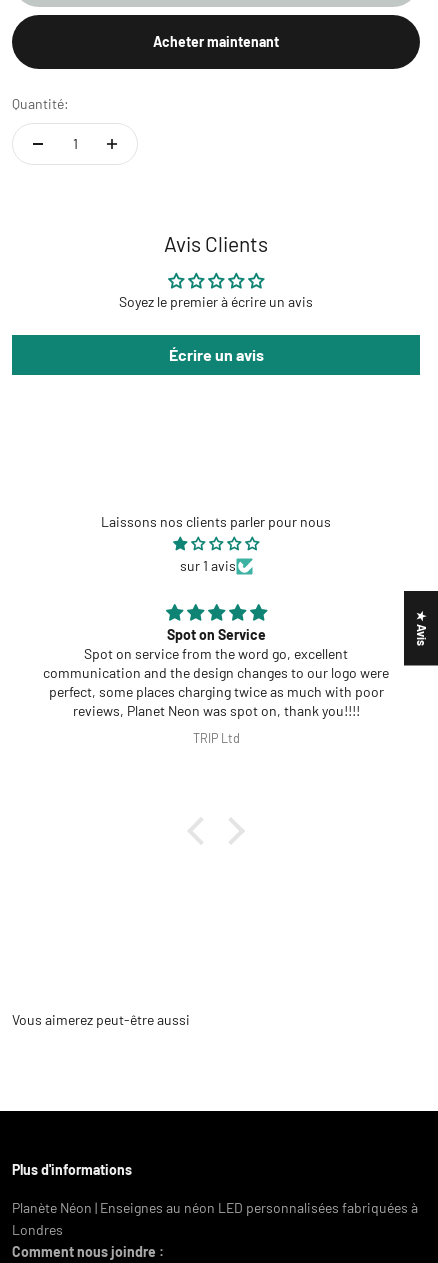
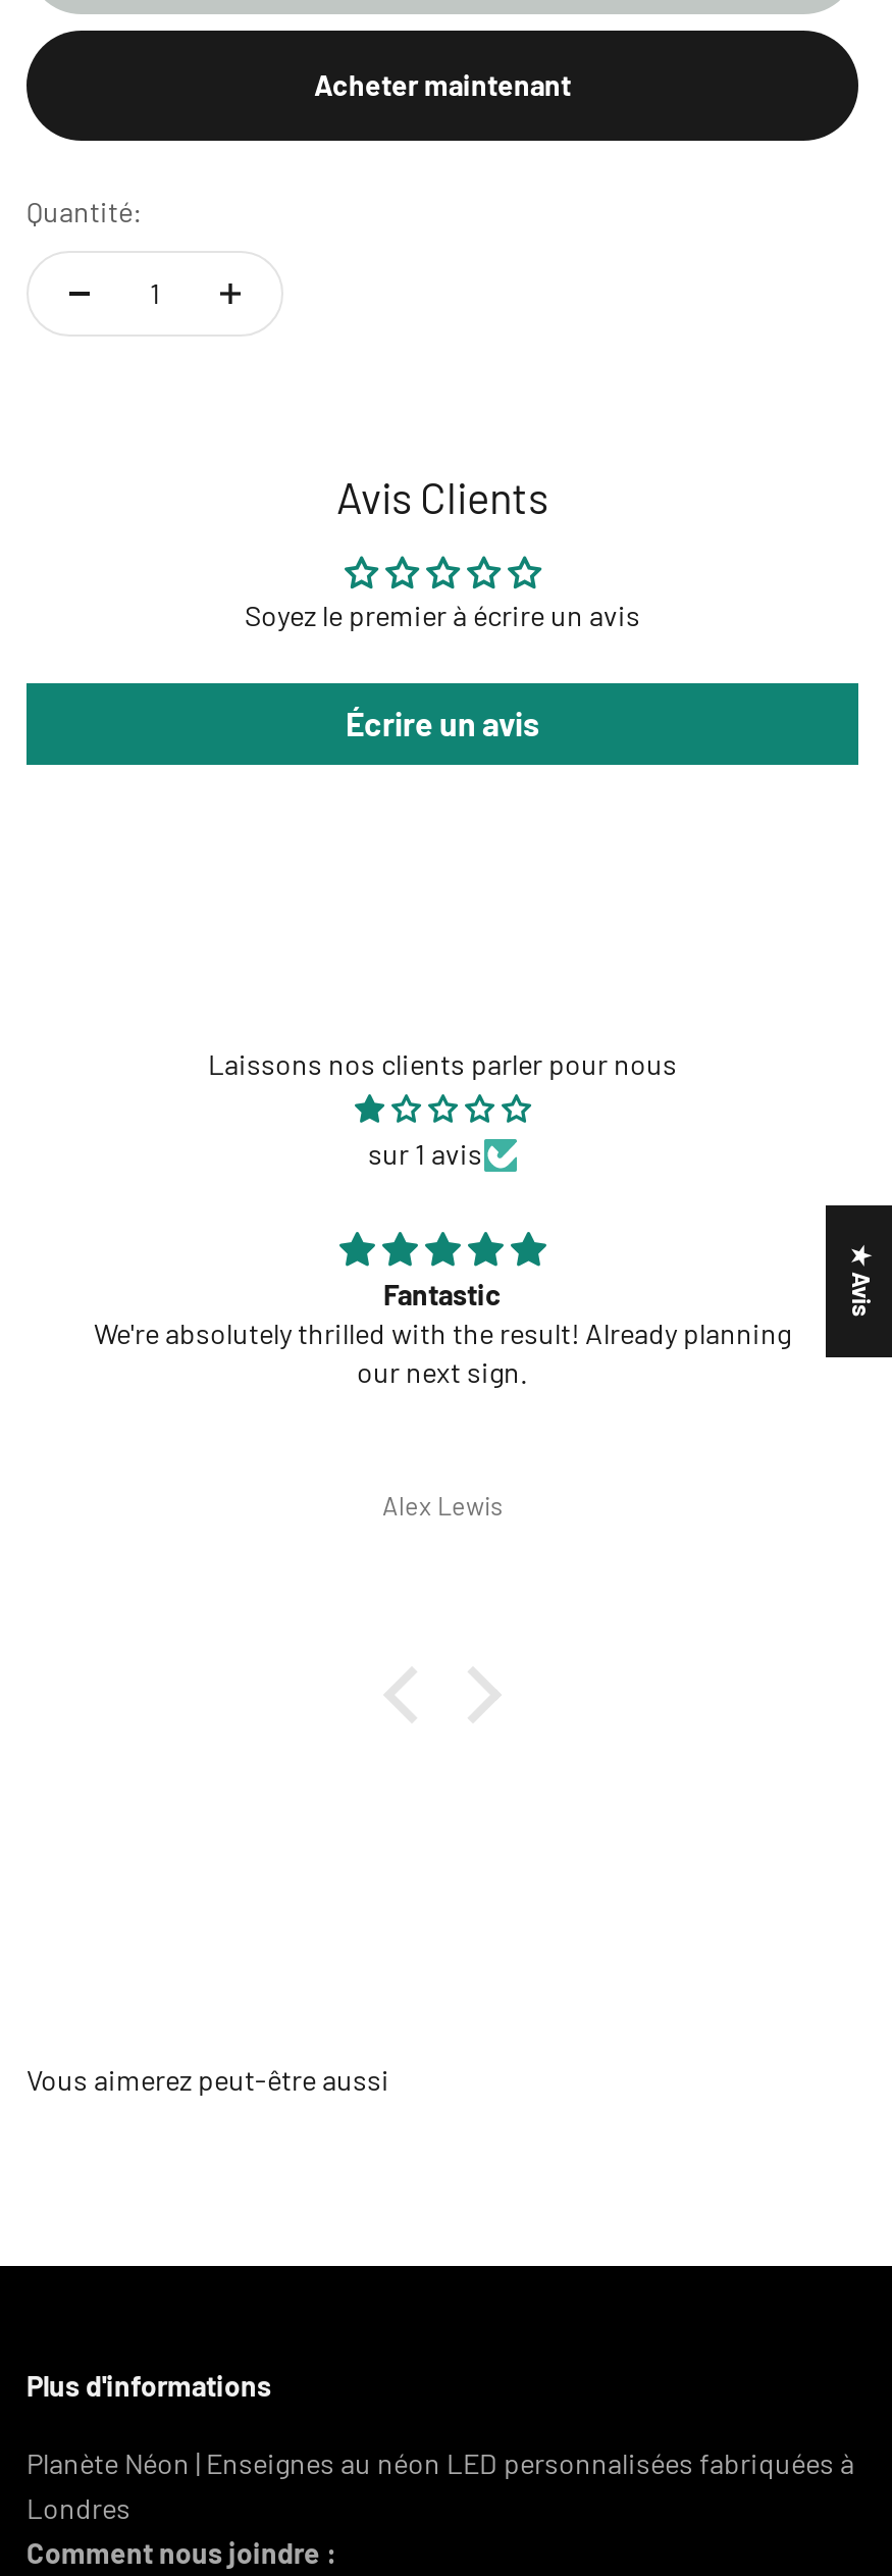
[43,626,389,719] Spot on Service | Spot on service from the word go, excellent | communication and the design changes to our logo were | perfect, some places charging twice as much with poor | reviews, Planet Neon was spot on, thank you!!!! -> [94,1277,791,1390] Fantastic | We're absolutely thrilled with the result! Already planning | our next sign.
[192,730,239,746] TRIP Ltd -> [382,1488,503,1521] Alex Lewis

